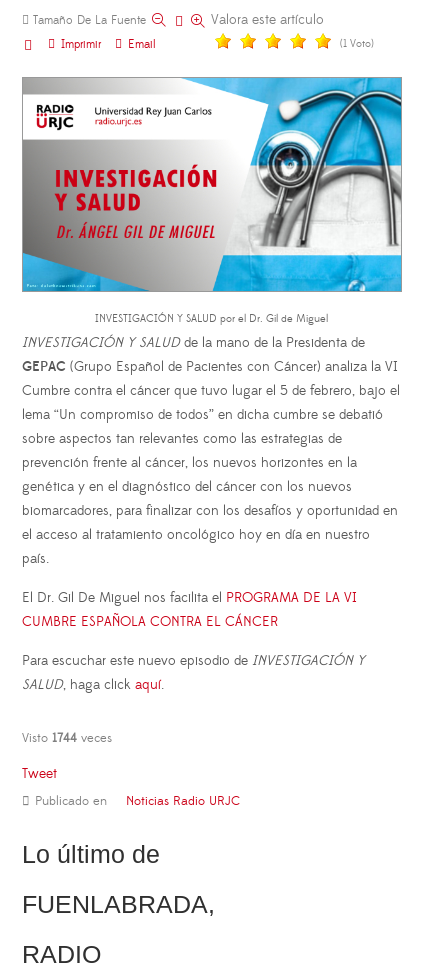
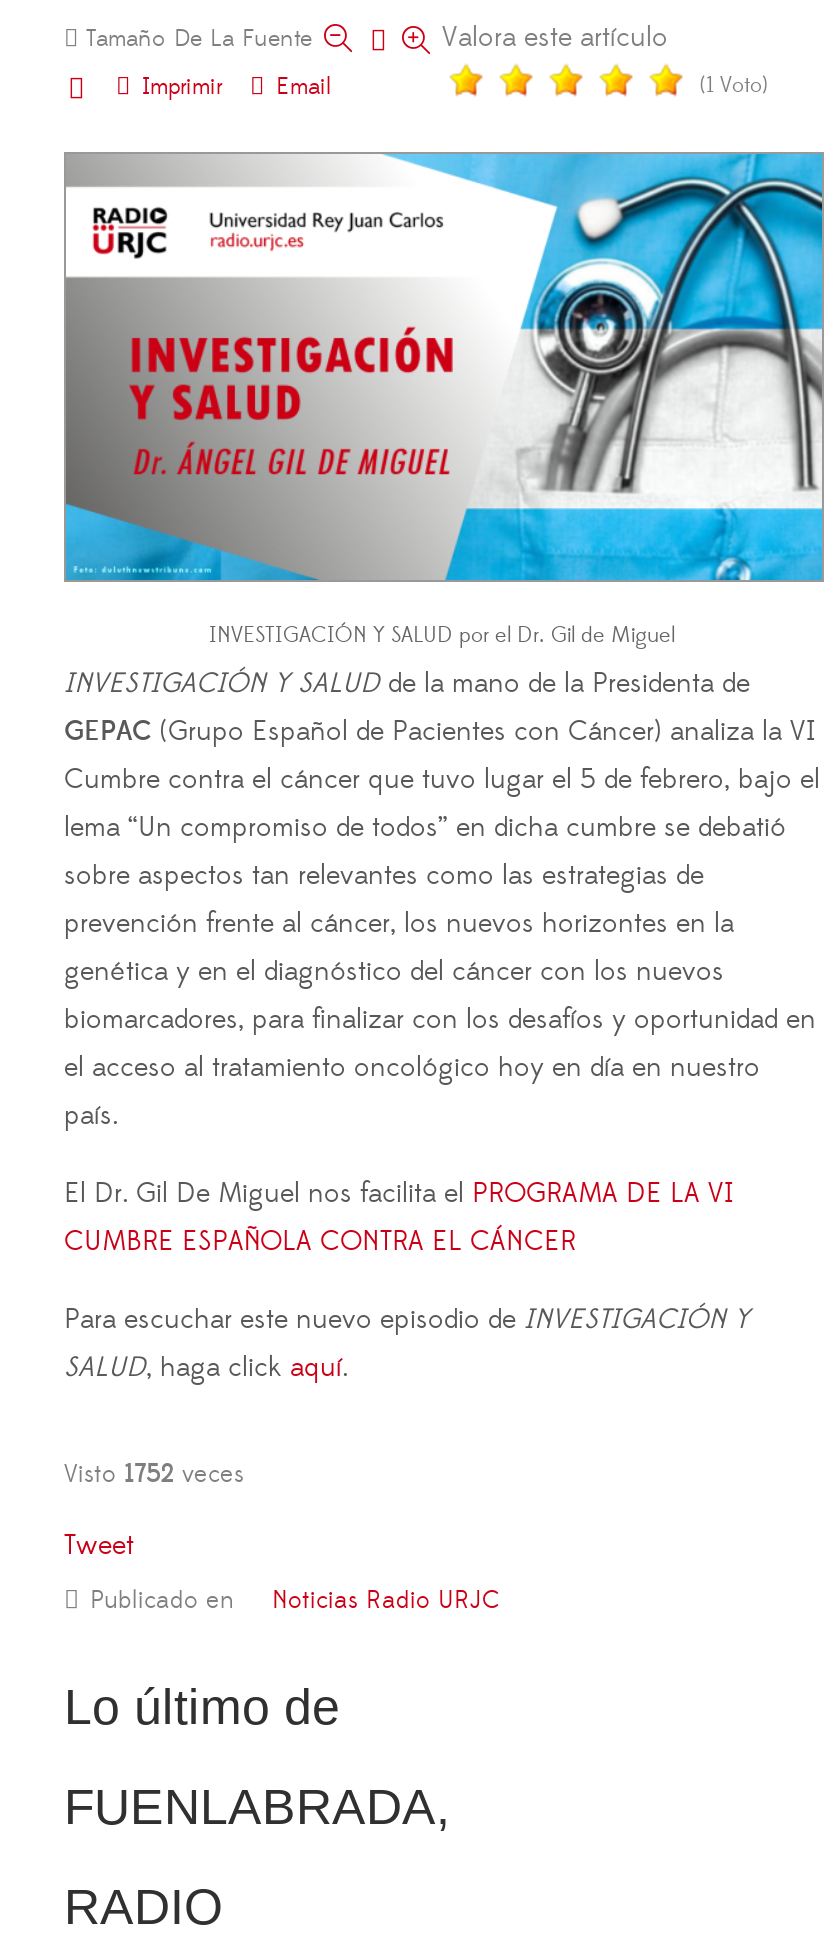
[22,730,112,746] Visto 1744 veces -> [64,1458,244,1490] Visto 1752 veces

